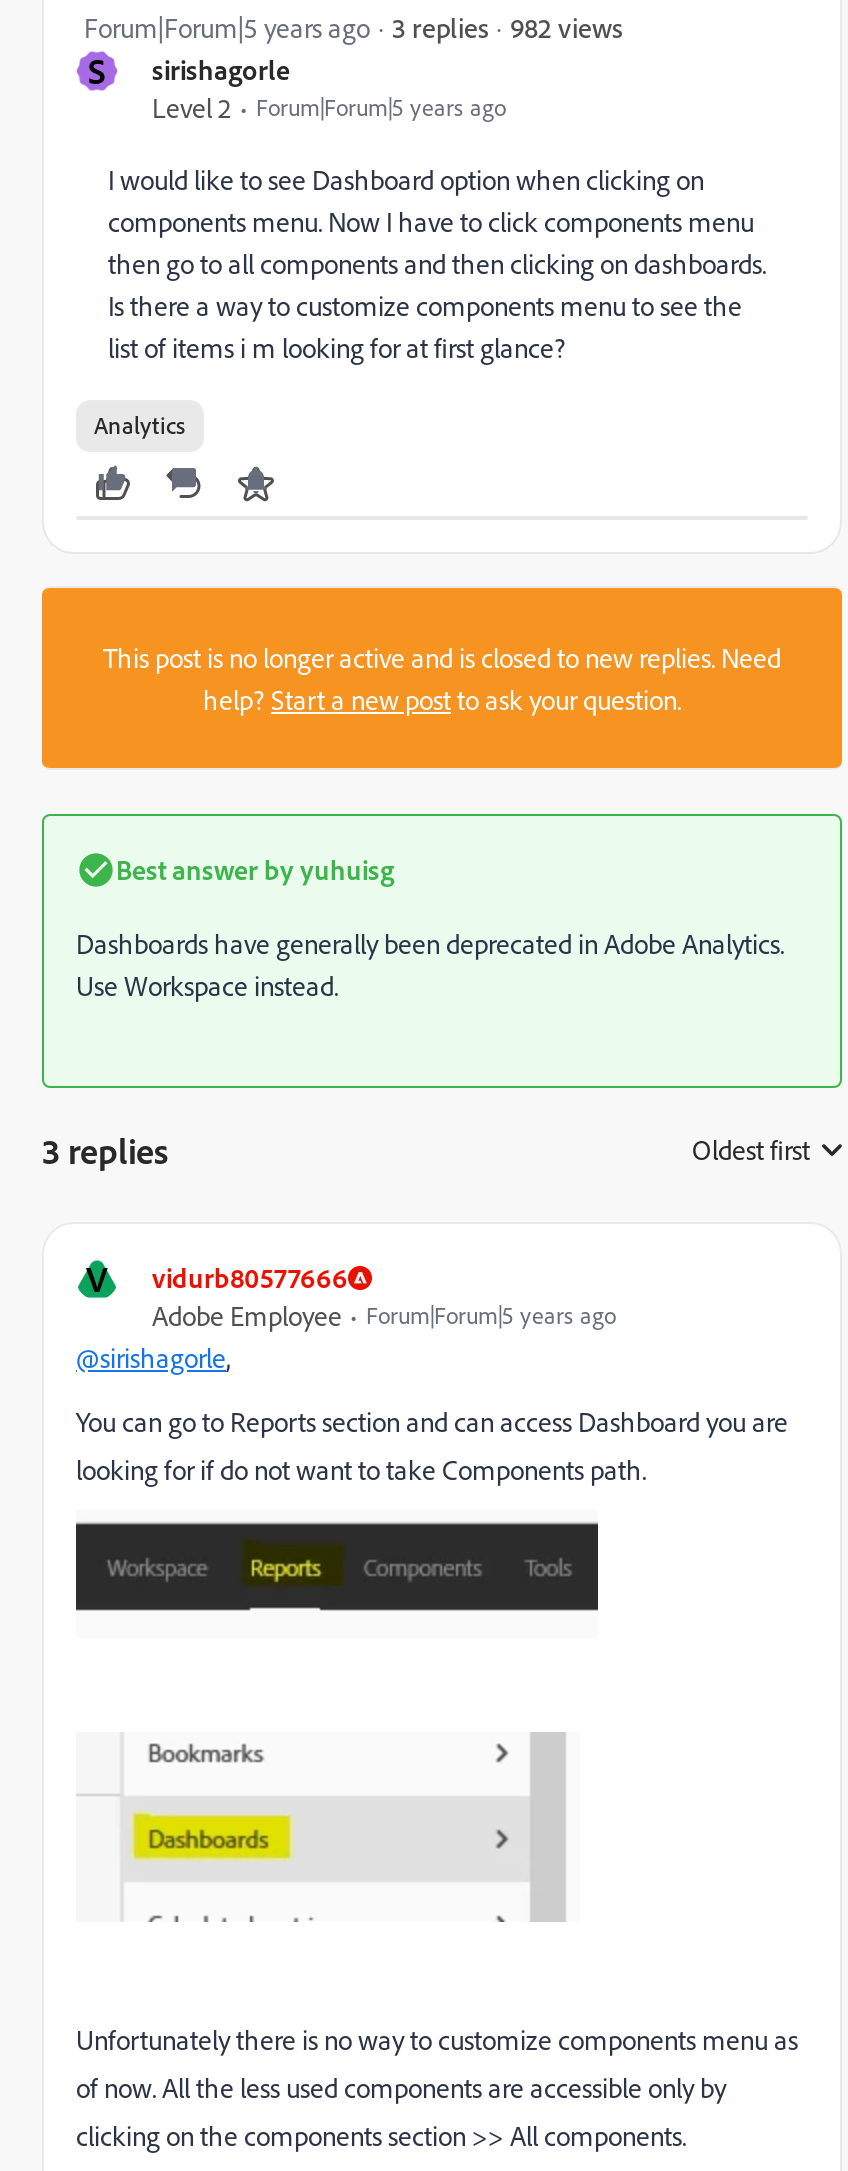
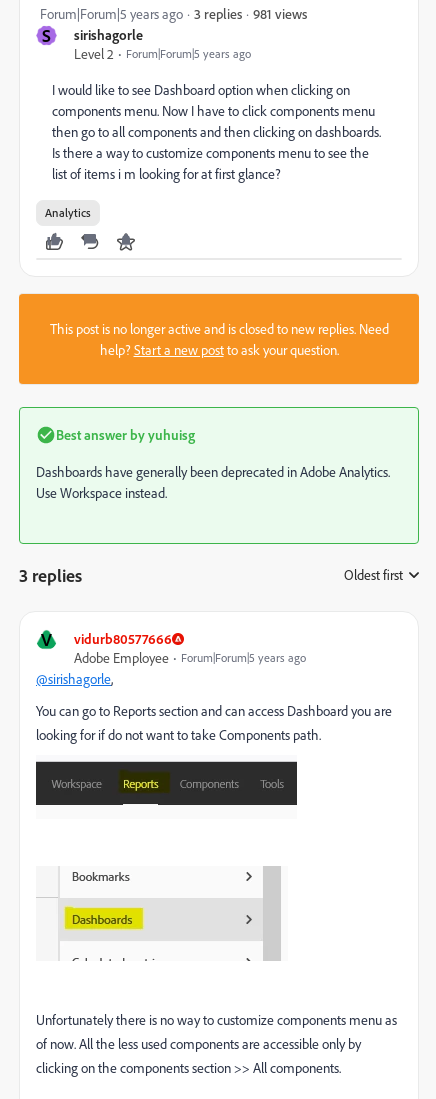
[510,9,622,43] 982 views -> [253,4,307,21] 981 views

